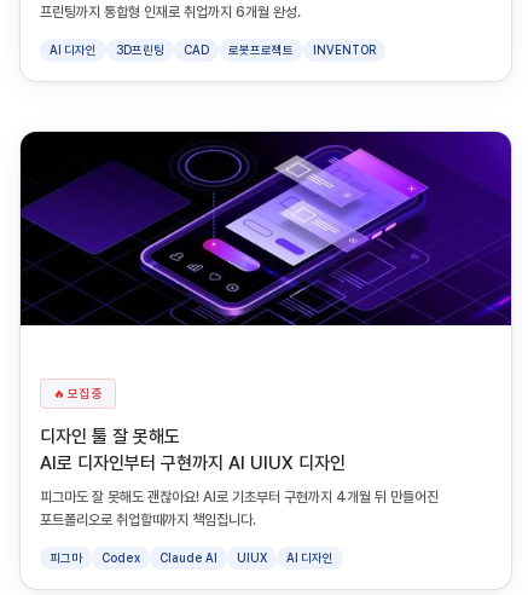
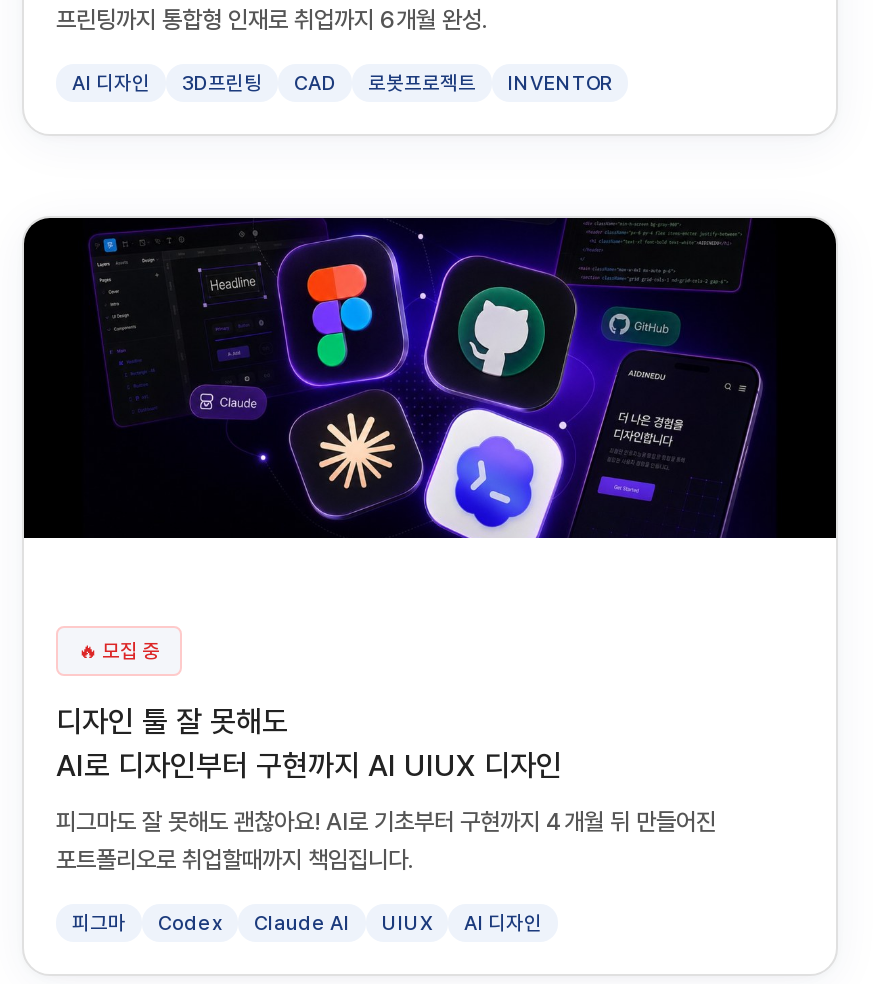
[19,131,512,327] [image] -> [22,216,838,540] [image]

